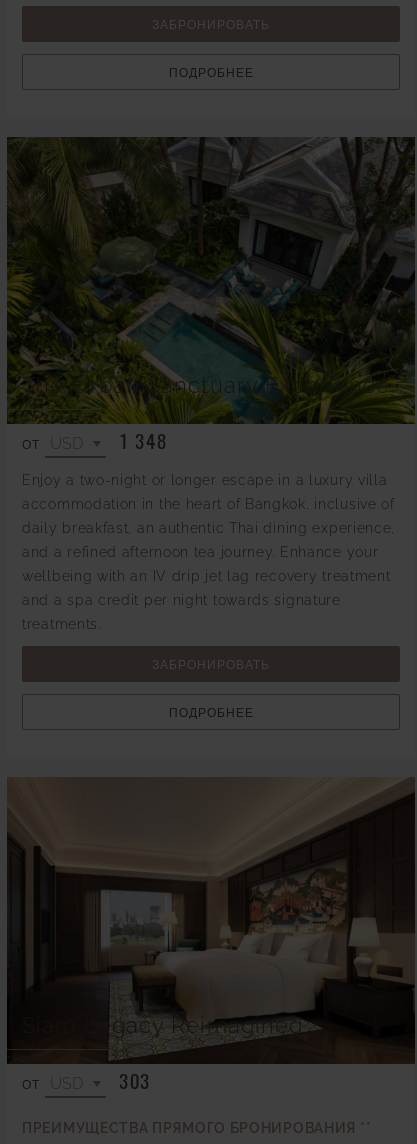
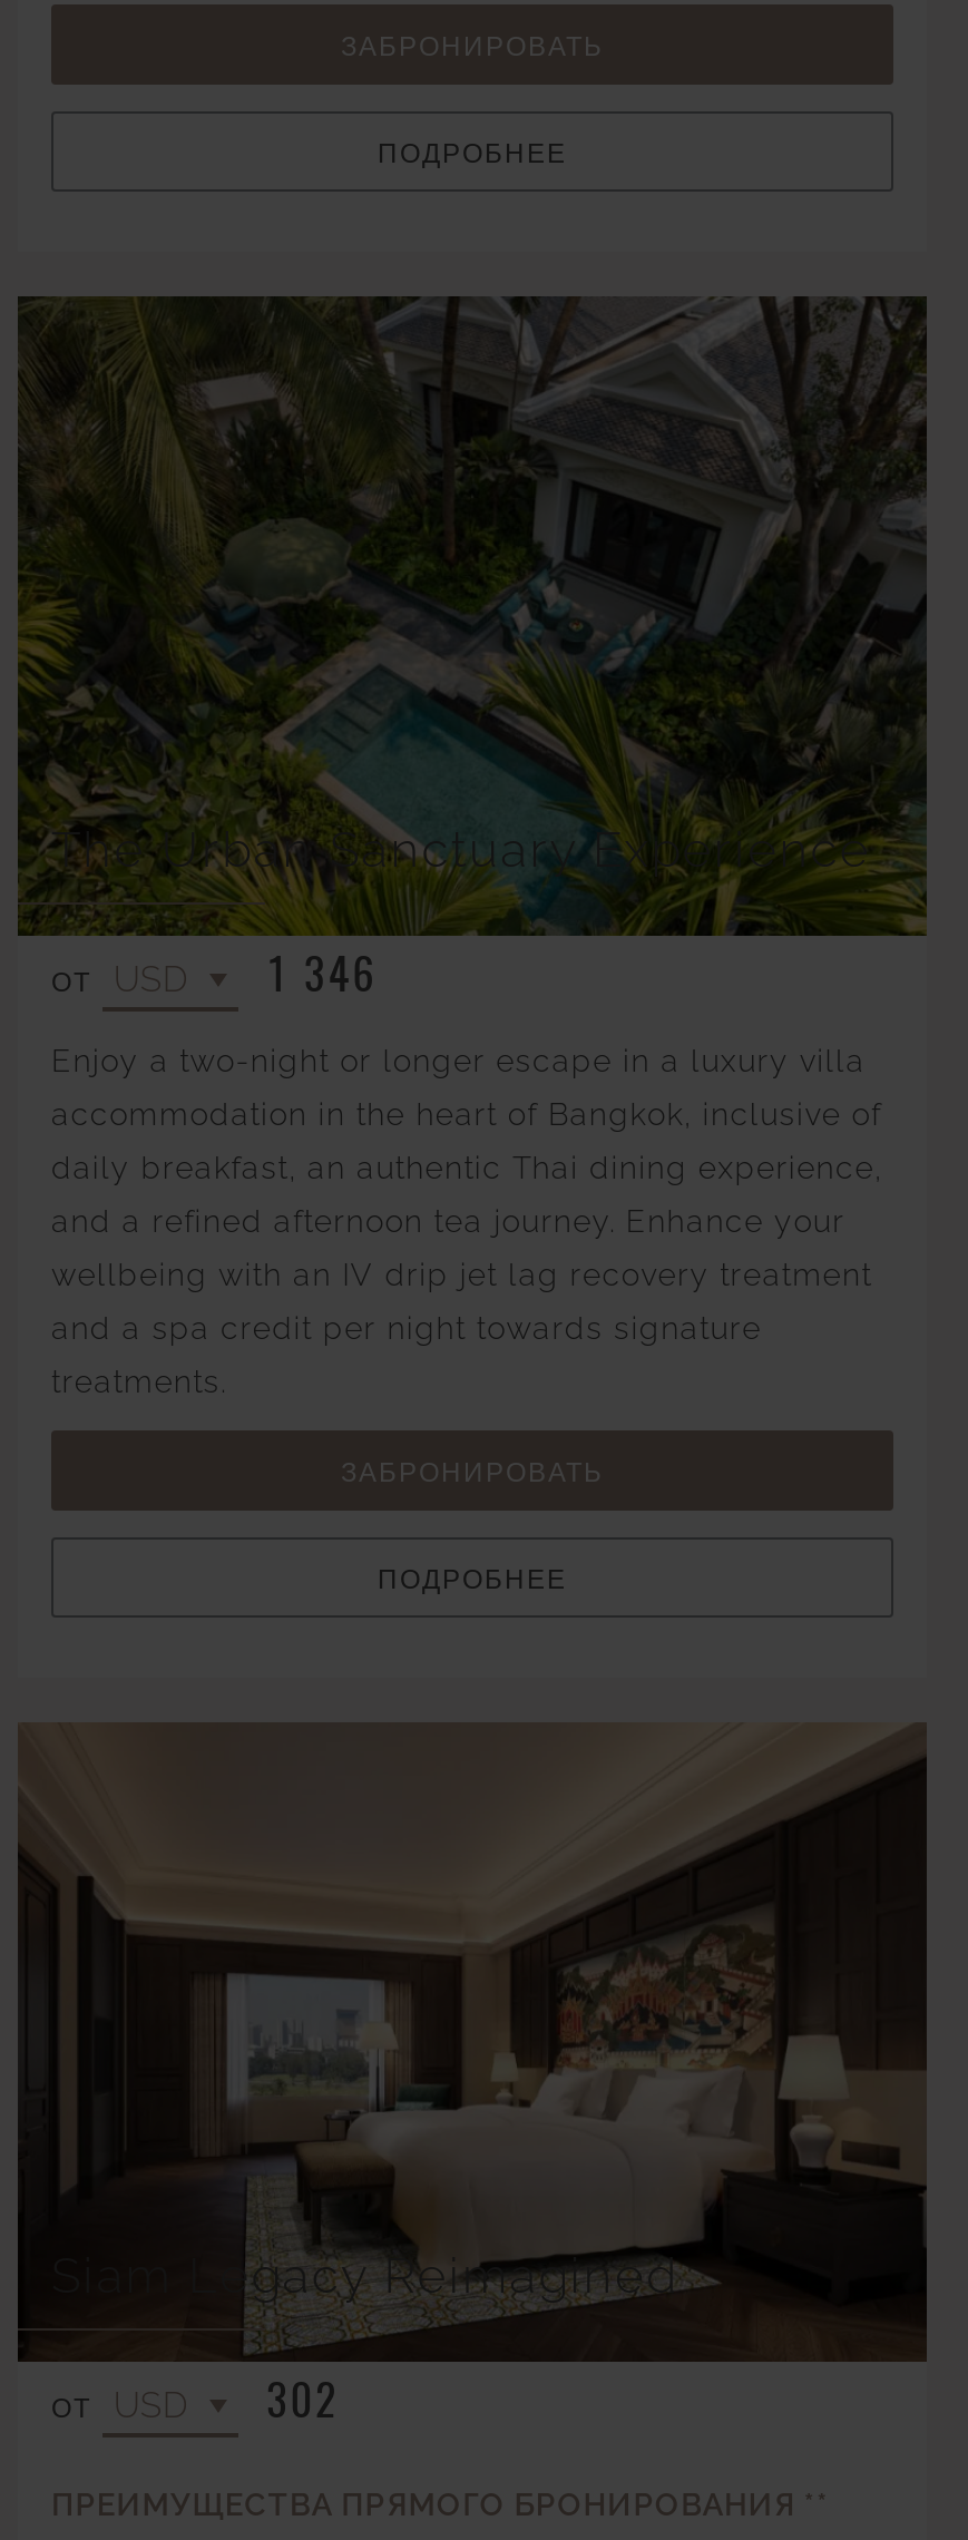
[119,426,168,455] 1 348 -> [266,940,377,1004] 1 346
[119,1066,151,1095] 303 -> [266,2366,340,2430] 302

